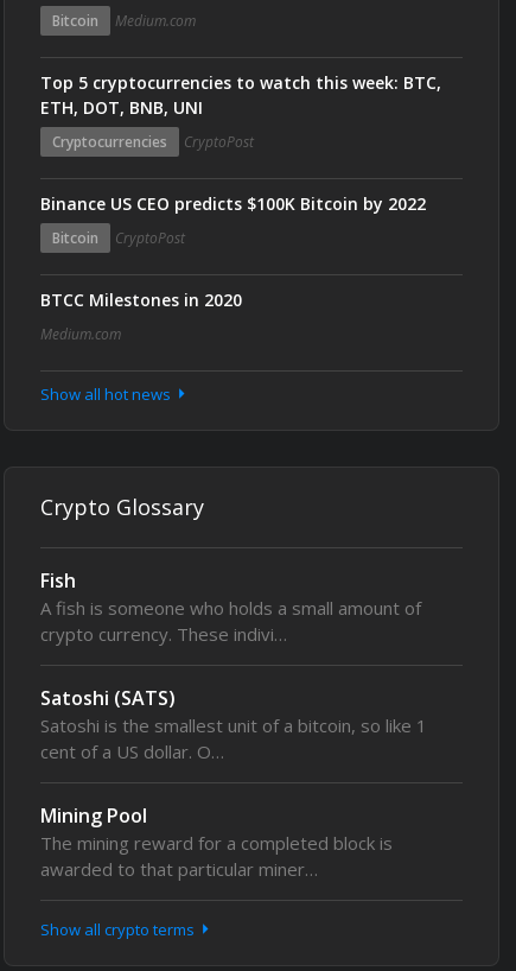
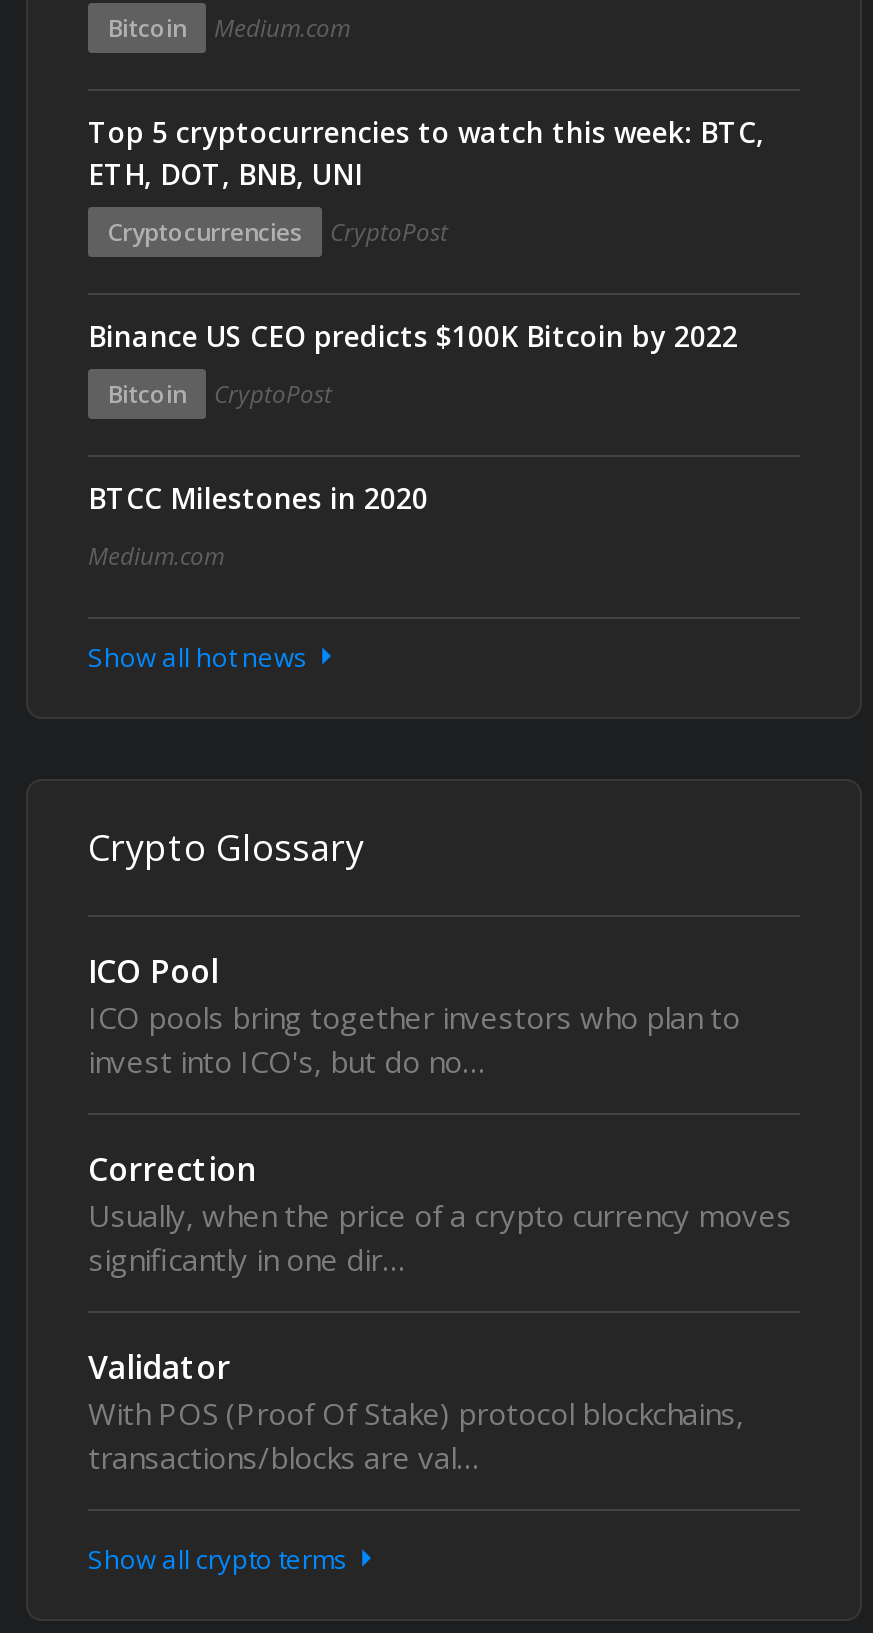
[40,567,421,646] Fish | A fish is someone who holds a small amount of | crypto currency. These indivi… -> [88,949,740,1081] ICO Pool | ICO pools bring together investors who plan to | invest into ICO's, but do no…
[40,685,427,763] Satoshi (SATS) | Satoshi is the smallest unit of a bitcoin, so like 1 | cent of a US dollar. O… -> [88,1147,792,1279] Correction | Usually, when the price of a crypto currency moves | significantly in one dir…
[40,802,393,881] Mining Pool | The mining reward for a completed block is | awarded to that particular miner… -> [88,1345,744,1477] Validator | With POS (Proof Of Stake) protocol blockchains, | transactions/blocks are val…

